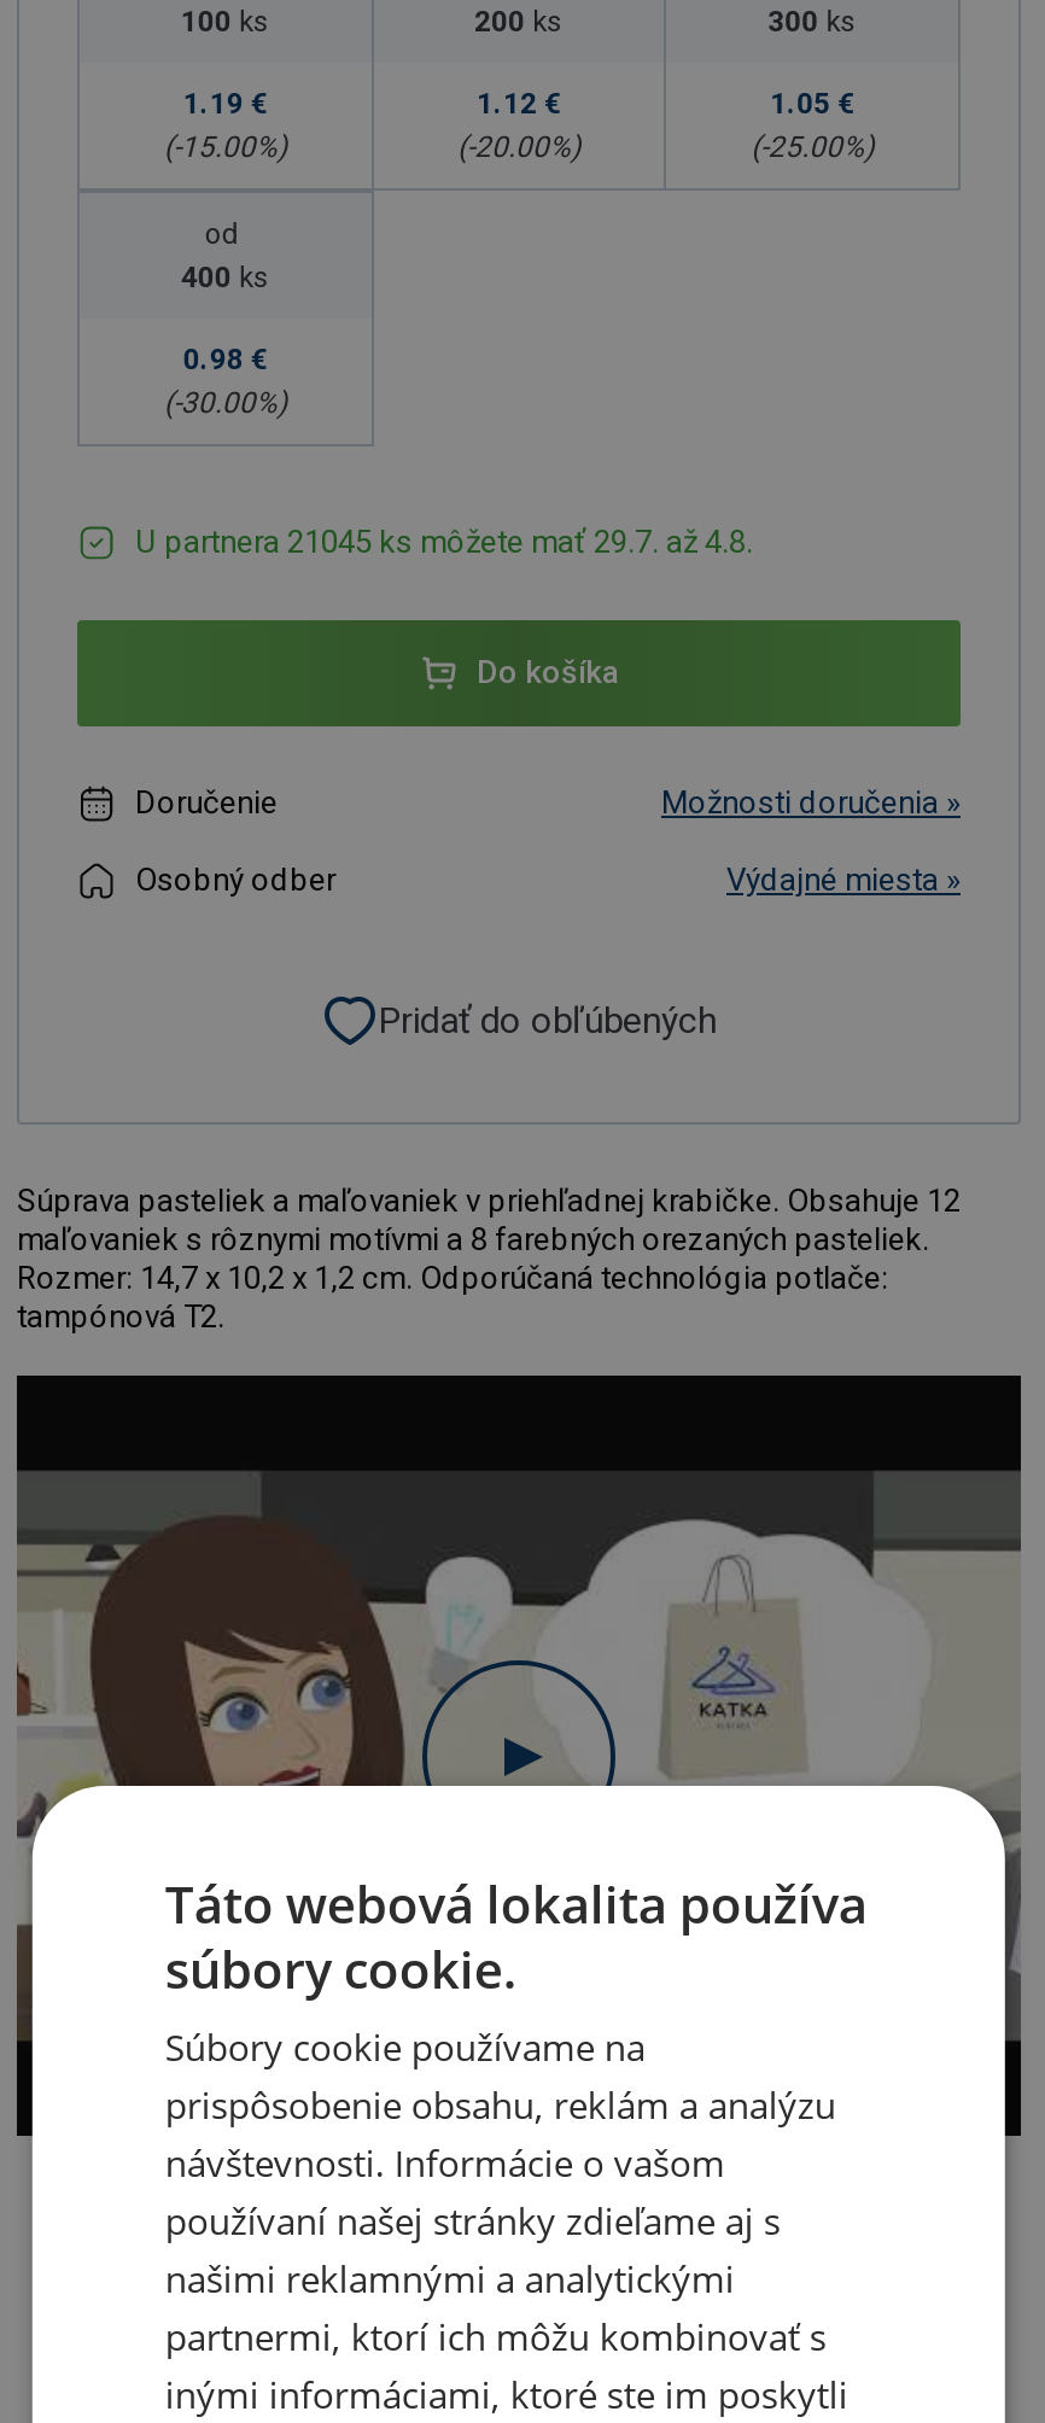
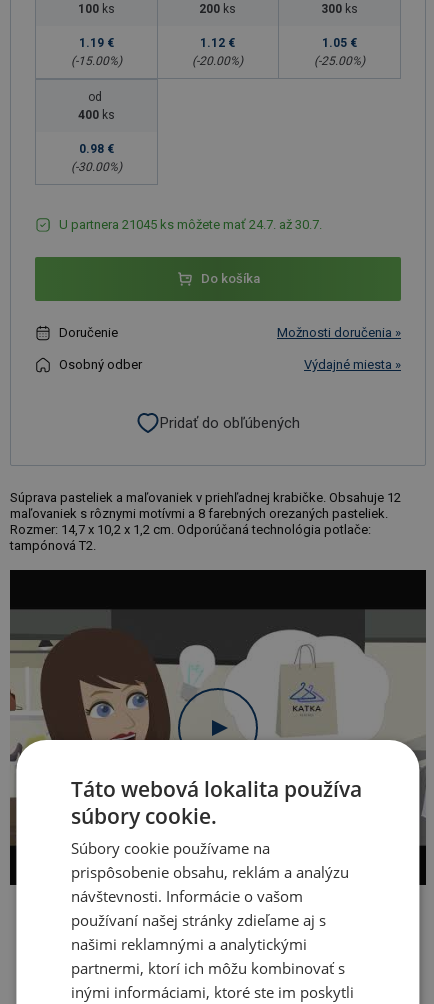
[135,524,753,560] U partnera 21045 ks môžete mať 29.7. až 4.8. -> [59,217,322,232] U partnera 21045 ks môžete mať 24.7. až 30.7.

